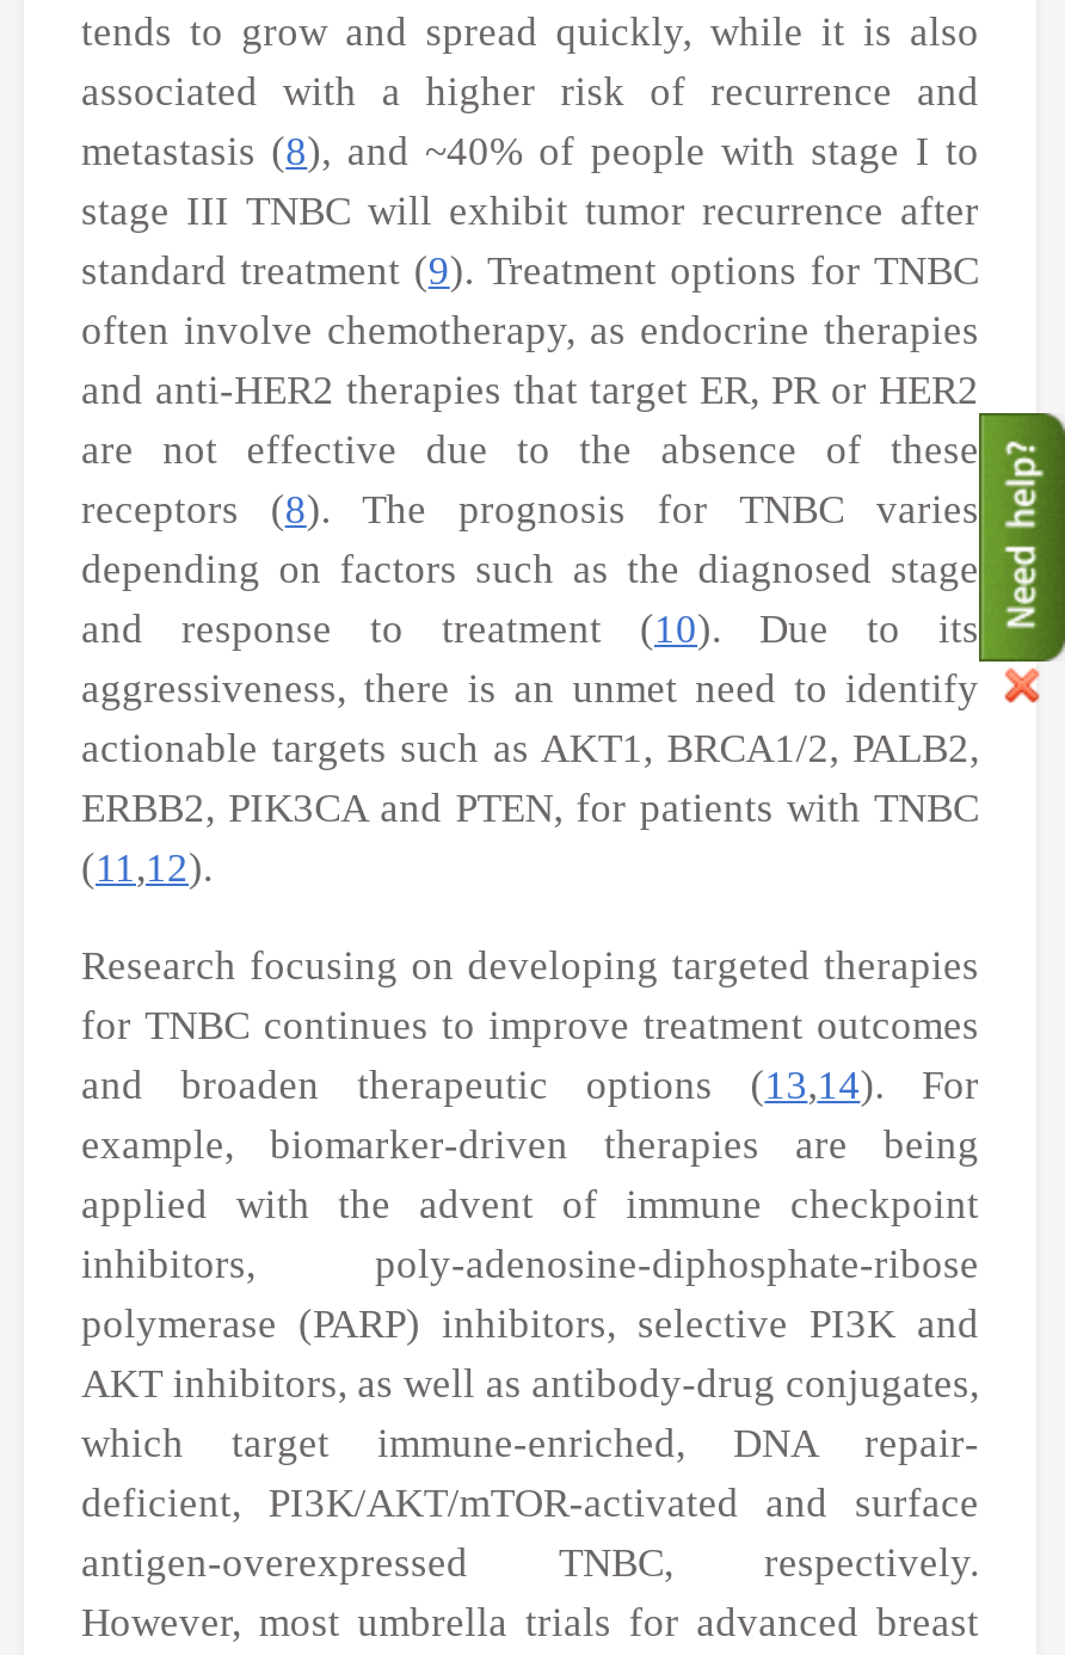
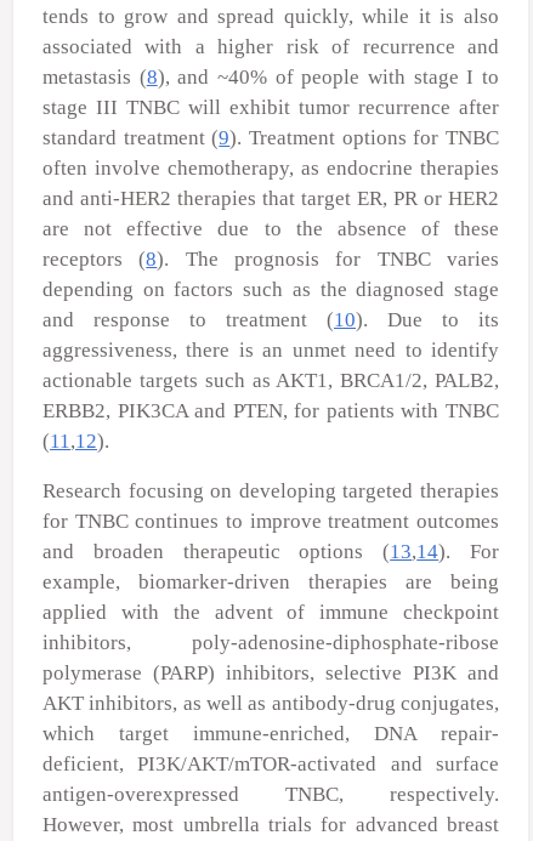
[977,411,1058,705] [image] -> none

